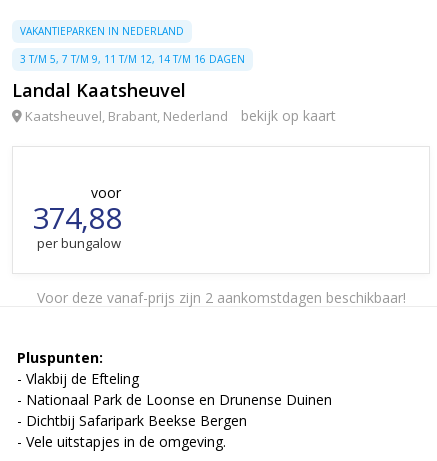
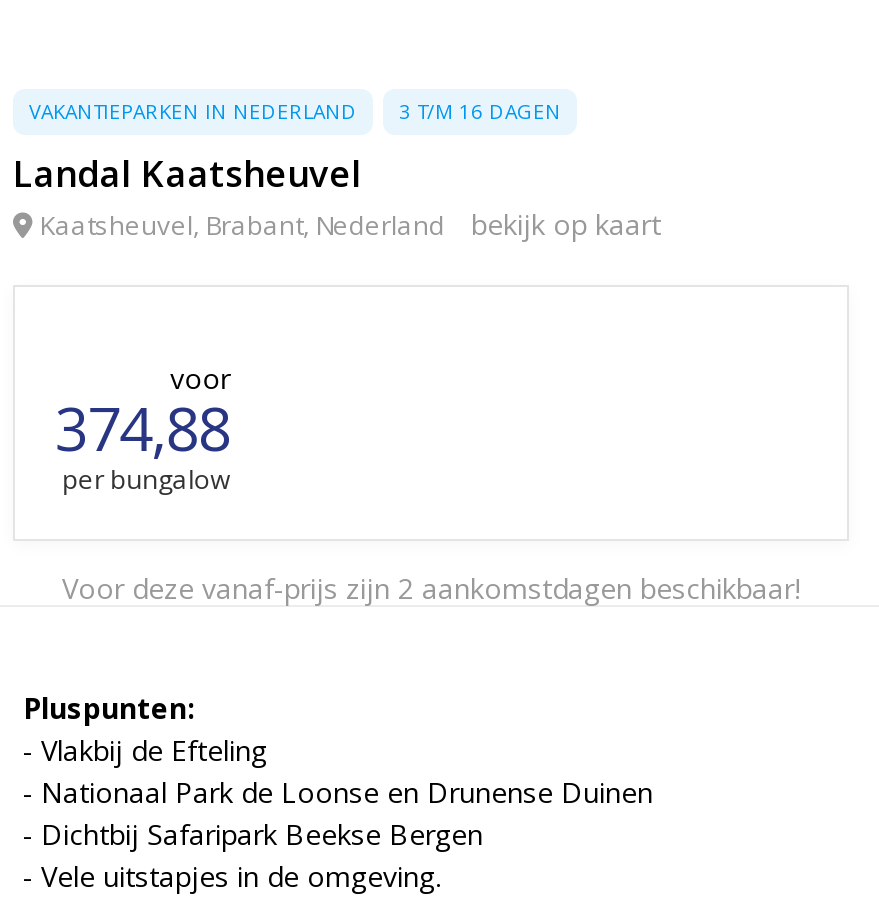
[20,52,245,66] 3 T/M 5, 7 T/M 9, 11 T/M 12, 14 T/M 16 DAGEN -> [399,97,561,125] 3 T/M 16 DAGEN

